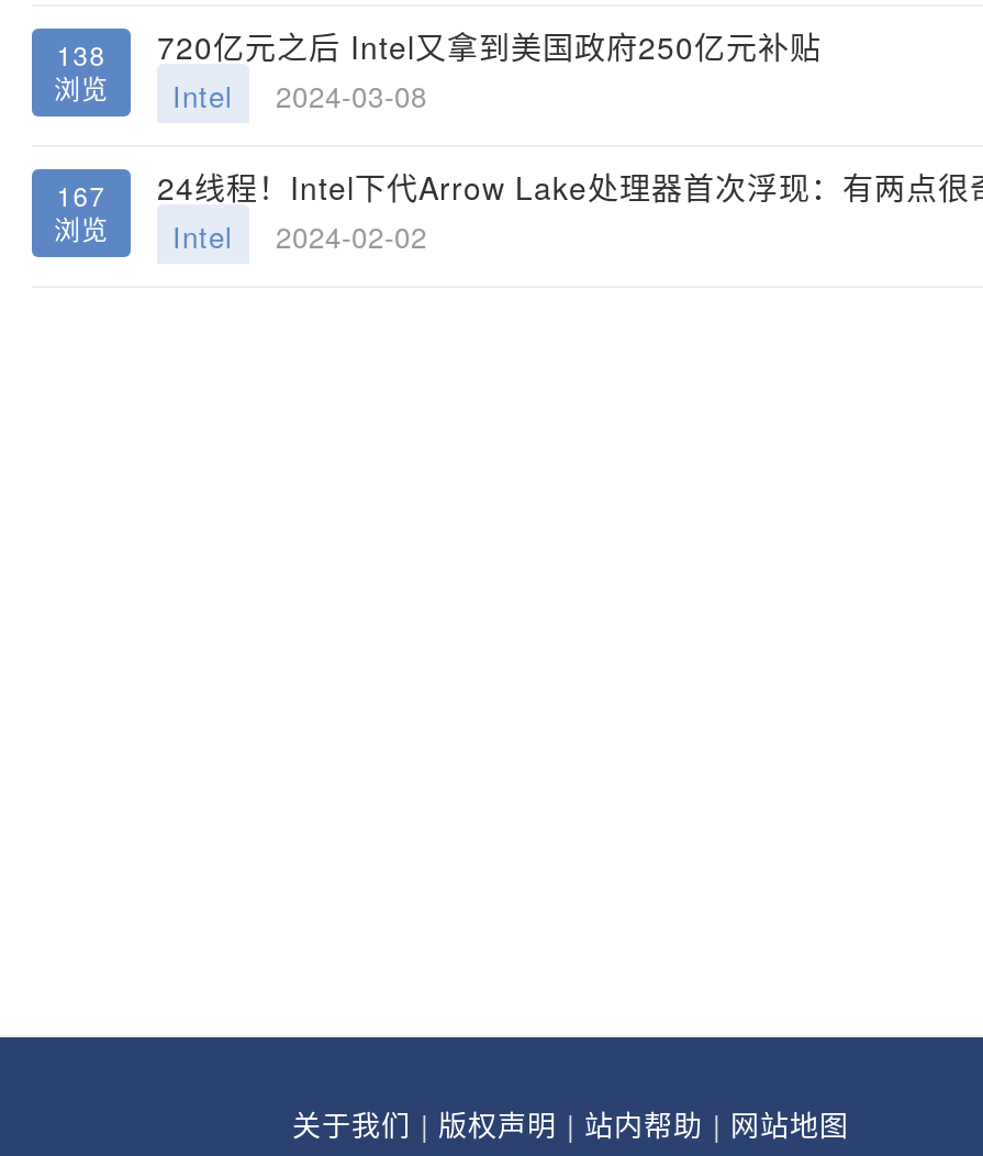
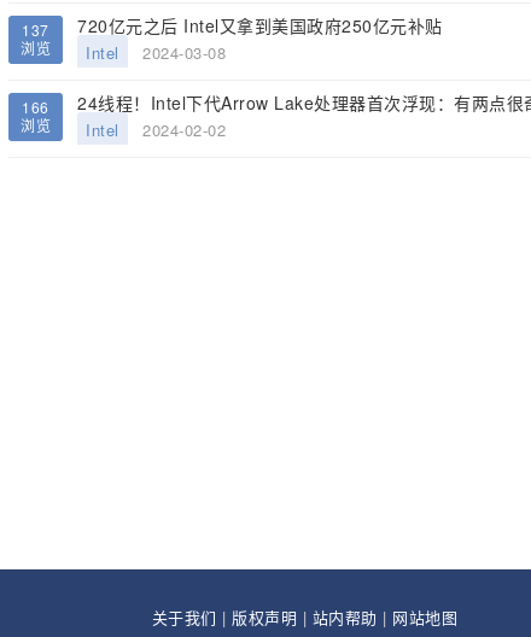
[56,24,822,71] 138 720亿元之后 Intel又拿到美国政府250亿元补贴 -> [22,13,442,39] 137 720亿元之后 Intel又拿到美国政府250亿元补贴
[56,175,106,212] 167 -> [22,96,49,116] 166

